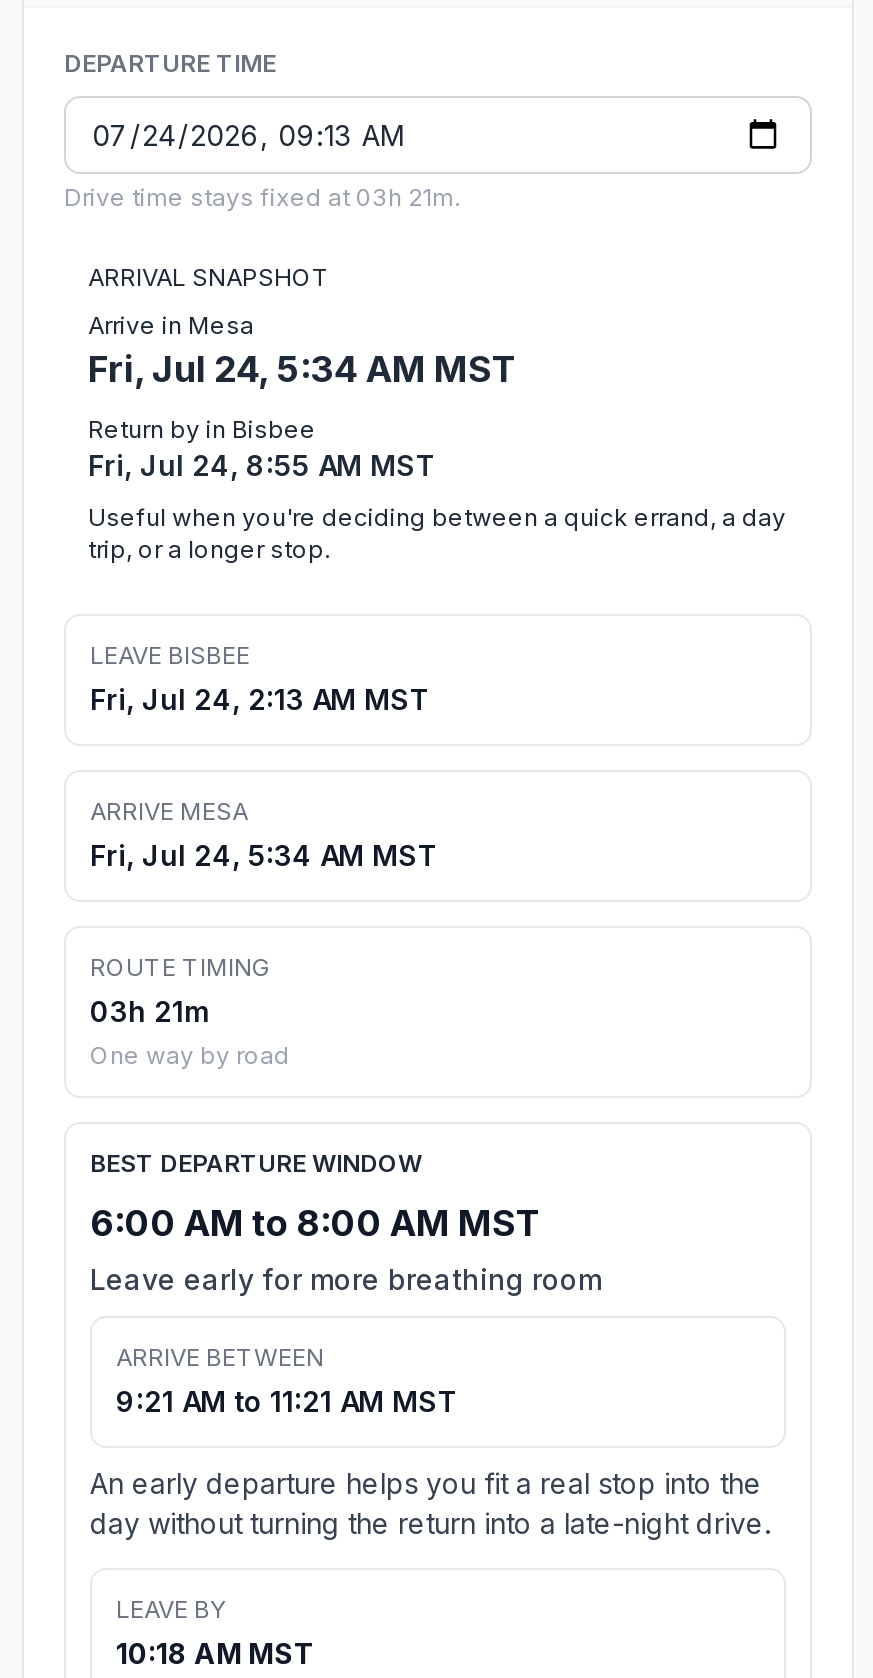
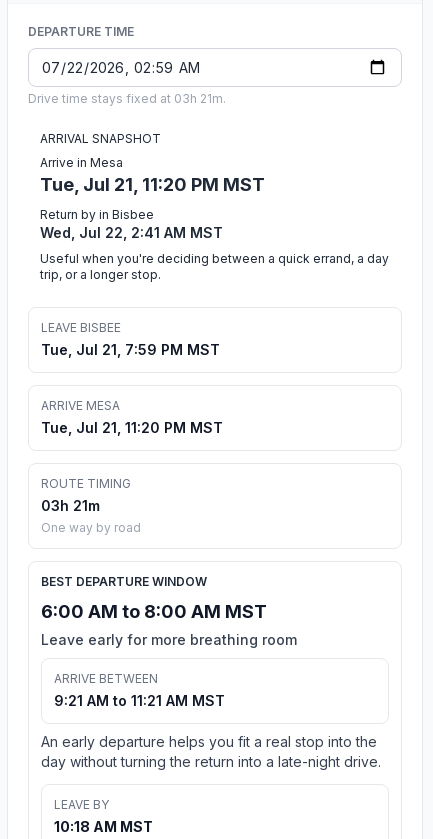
[88,348,518,390] Fri, Jul 24, 5:34 AM MST -> [40,174,265,195] Tue, Jul 21, 11:20 PM MST
[88,448,436,482] Fri, Jul 24, 8:55 AM MST -> [40,224,223,241] Wed, Jul 22, 2:41 AM MST
[90,682,430,716] Fri, Jul 24, 2:13 AM MST -> [41,341,220,358] Tue, Jul 21, 7:59 PM MST
[90,838,438,872] Fri, Jul 24, 5:34 AM MST -> [41,419,223,436] Tue, Jul 21, 11:20 PM MST

